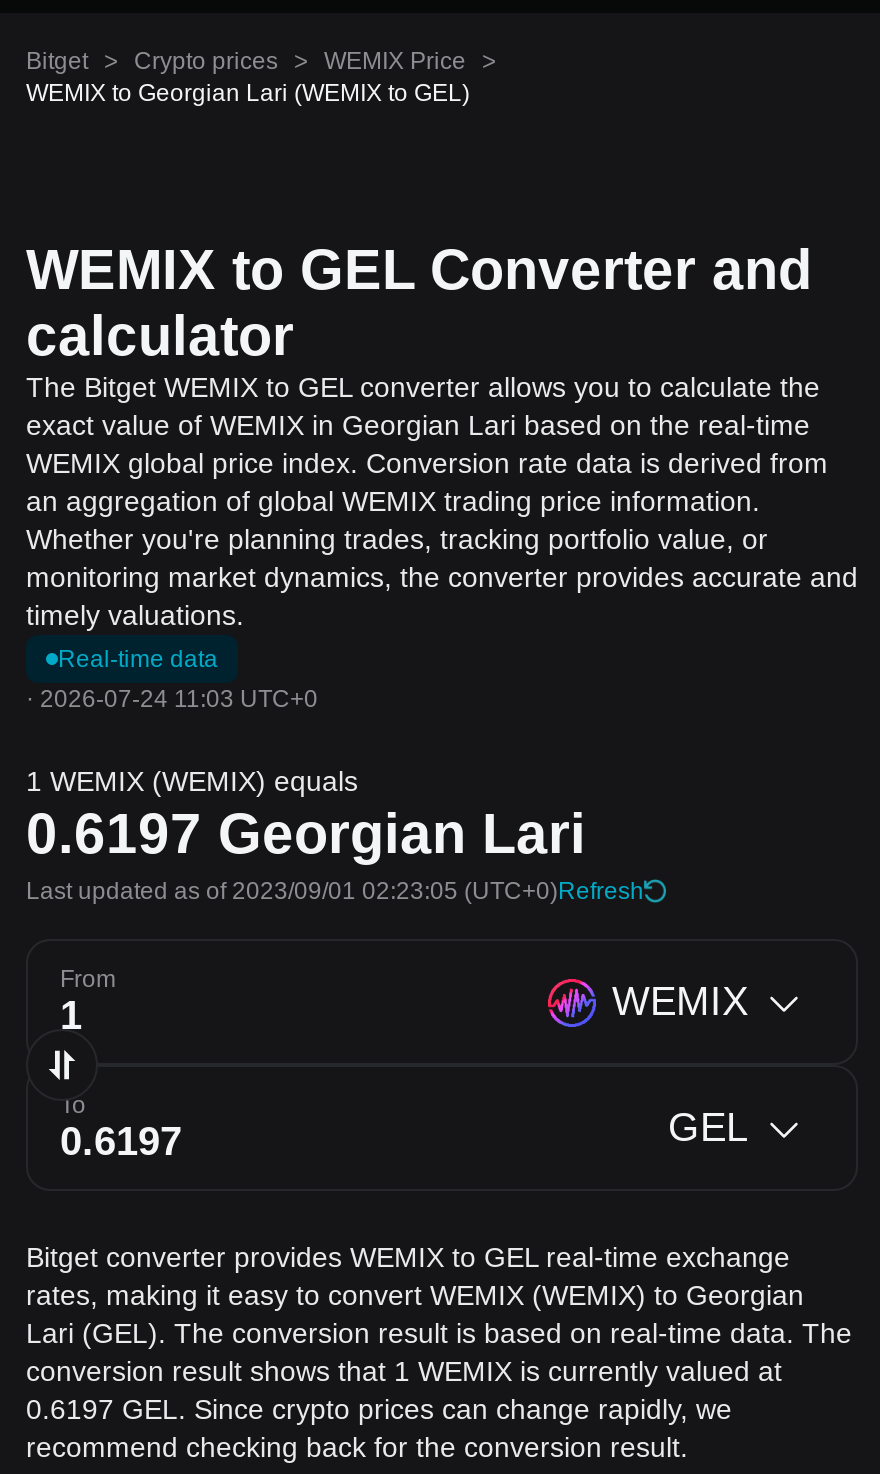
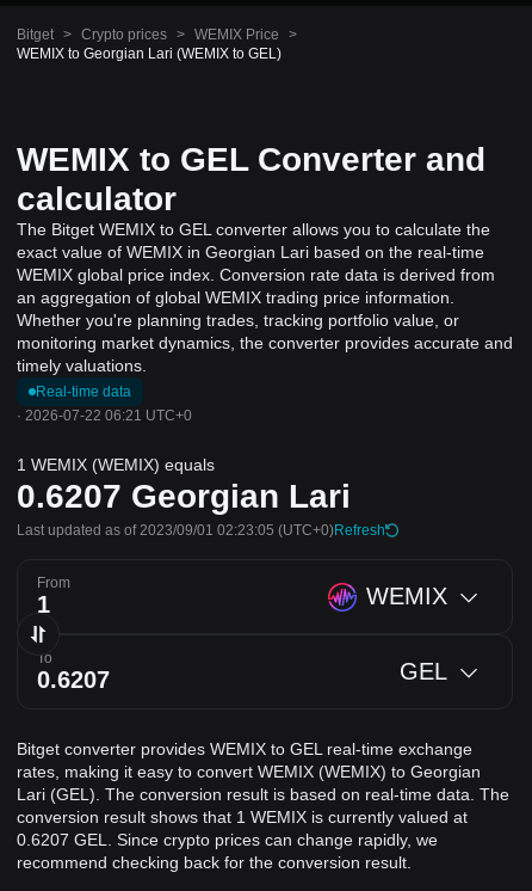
[26,685,318,713] · 2026-07-24 11:03 UTC+0 -> [17,407,192,424] · 2026-07-22 06:21 UTC+0
[26,803,586,865] 0.6197 Georgian Lari -> [17,478,351,515] 0.6207 Georgian Lari
[26,1393,732,1425] 0.6197 GEL. Since crypto prices can change rapidly, we -> [17,830,438,849] 0.6207 GEL. Since crypto prices can change rapidly, we

